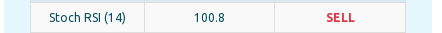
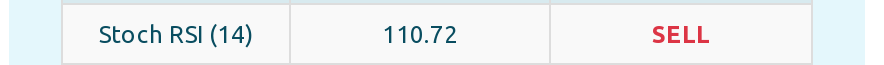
[194,11,225,24] 100.8 -> [382,22,458,48] 110.72

